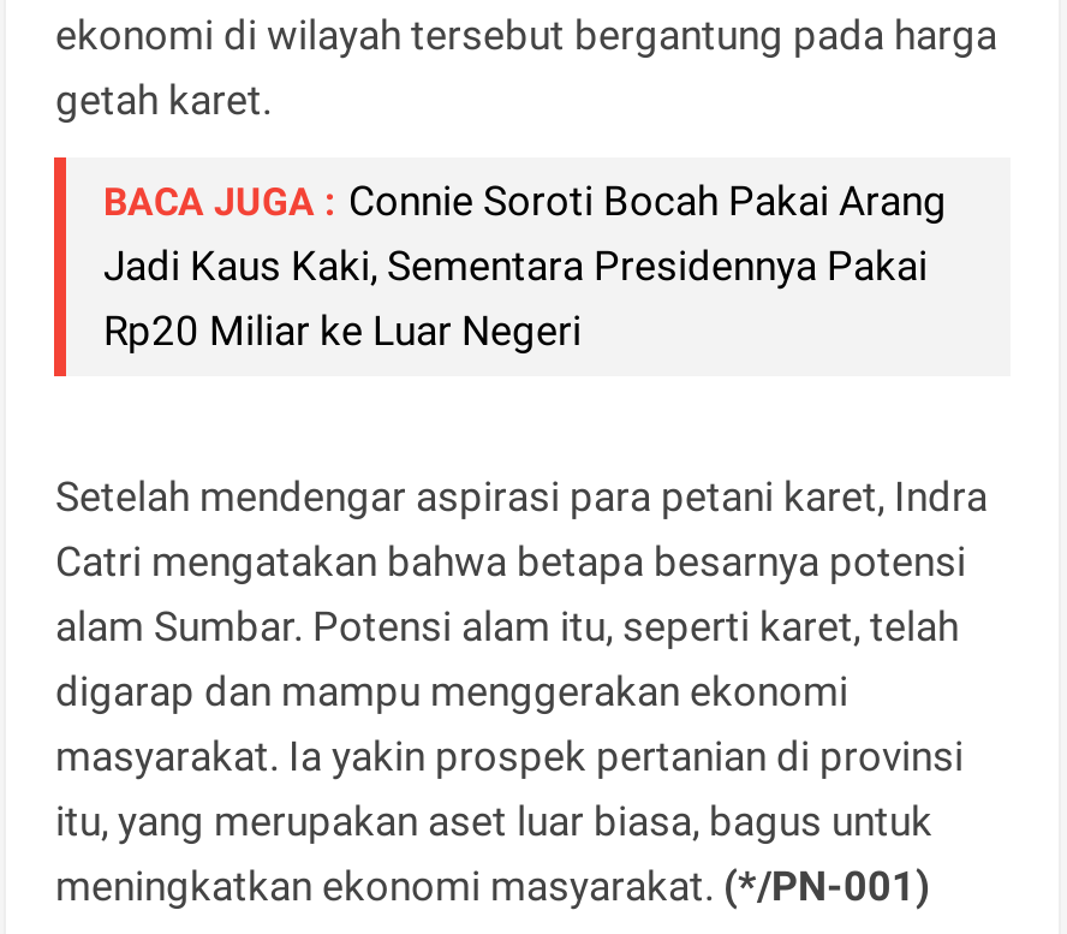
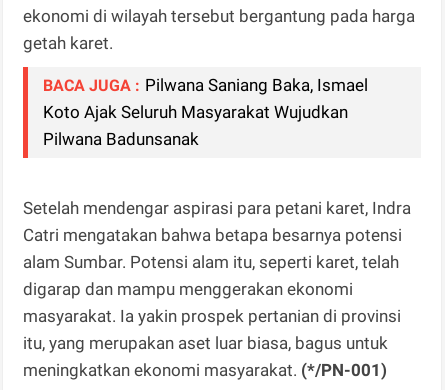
[103,176,947,354] BACA JUGA : Connie Soroti Bocah Pakai Arang | Jadi Kaus Kaki, Sementara Presidennya Pakai | Rp20 Miliar ke Luar Negeri -> [43,75,368,149] BACA JUGA : Pilwana Saniang Baka, Ismael | Koto Ajak Seluruh Masyarakat Wujudkan | Pilwana Badunsanak

